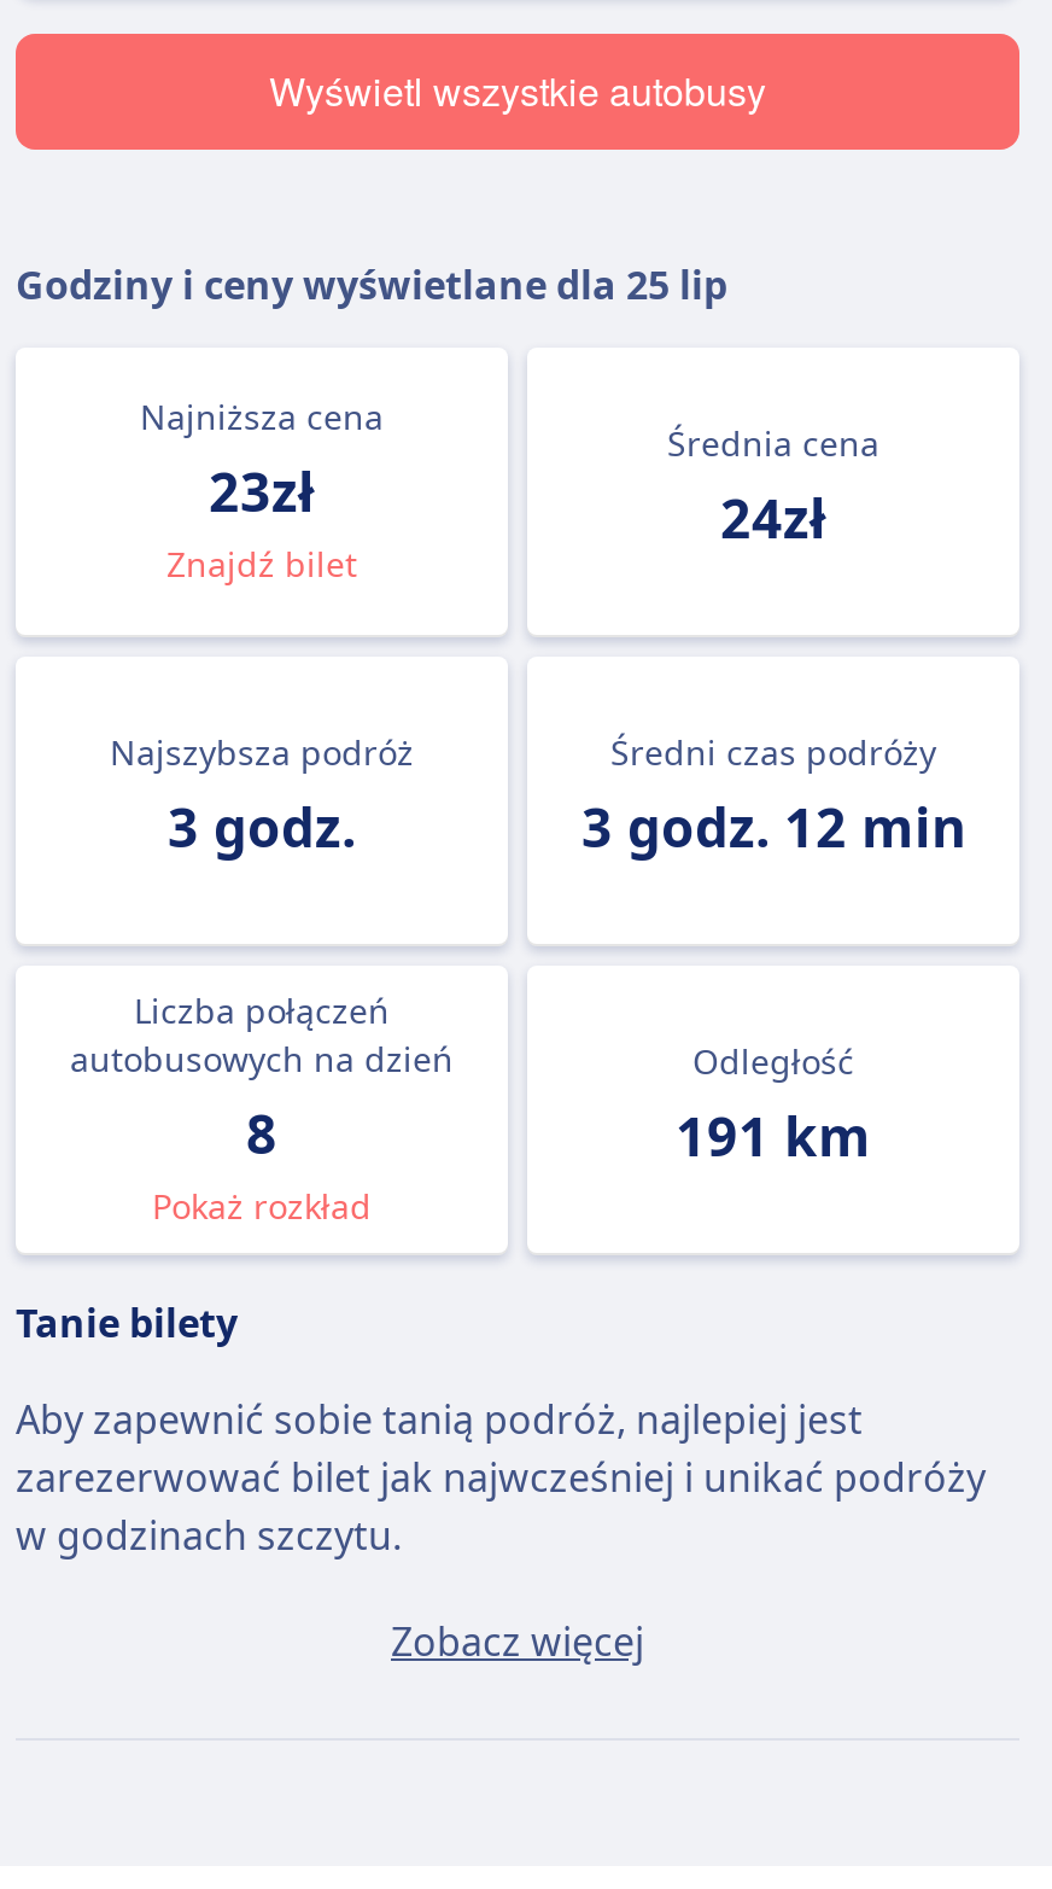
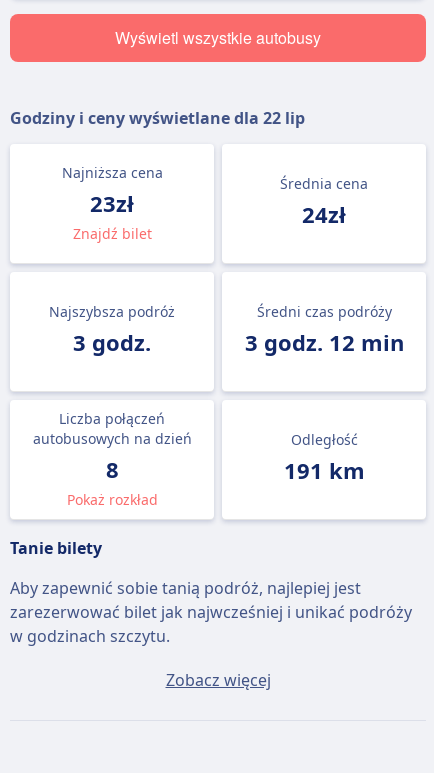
[16,258,727,311] Godziny i ceny wyświetlane dla 25 lip -> [10,107,305,129] Godziny i ceny wyświetlane dla 22 lip

